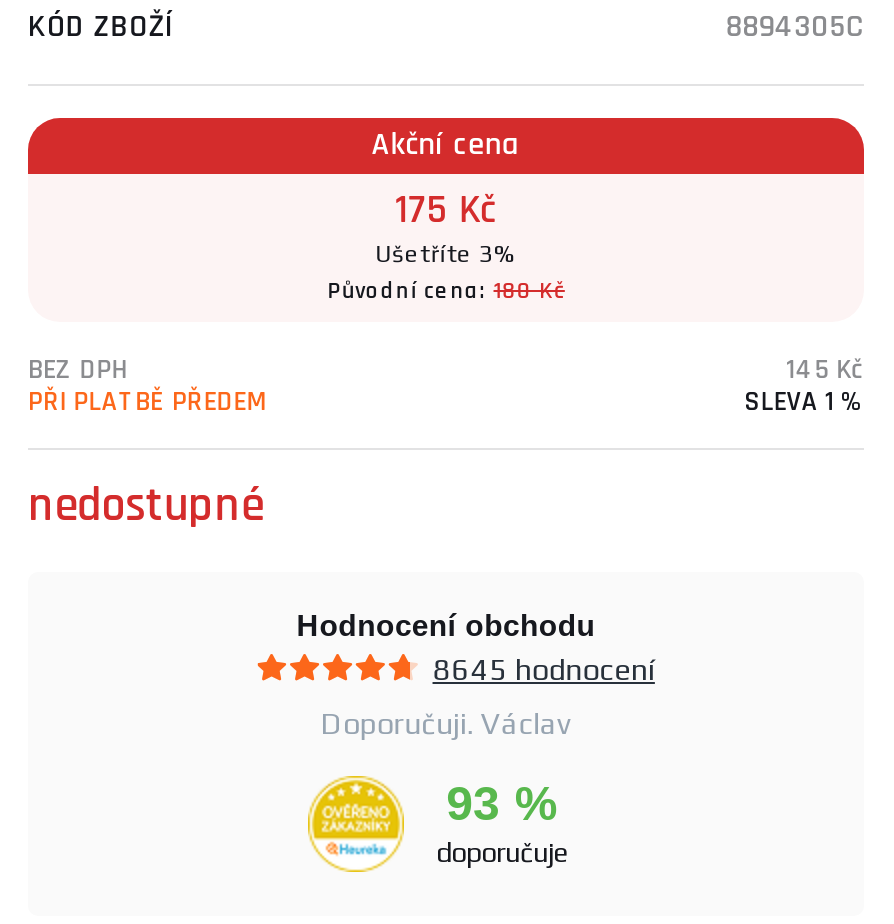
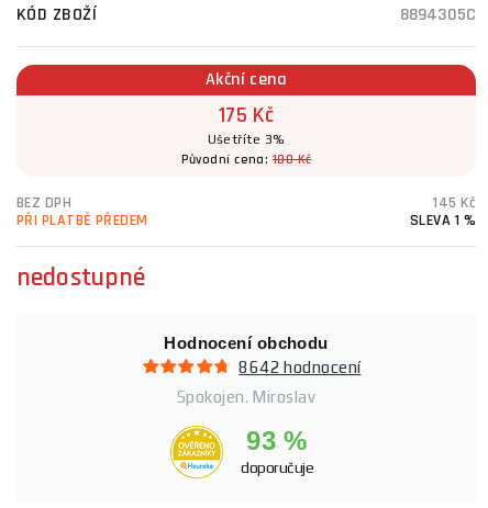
[433,652,655,686] 8645 hodnocení -> [239,358,361,376] 8642 hodnocení
[320,706,572,740] Doporučuji. Václav -> [177,387,315,406] Spokojen. Miroslav

